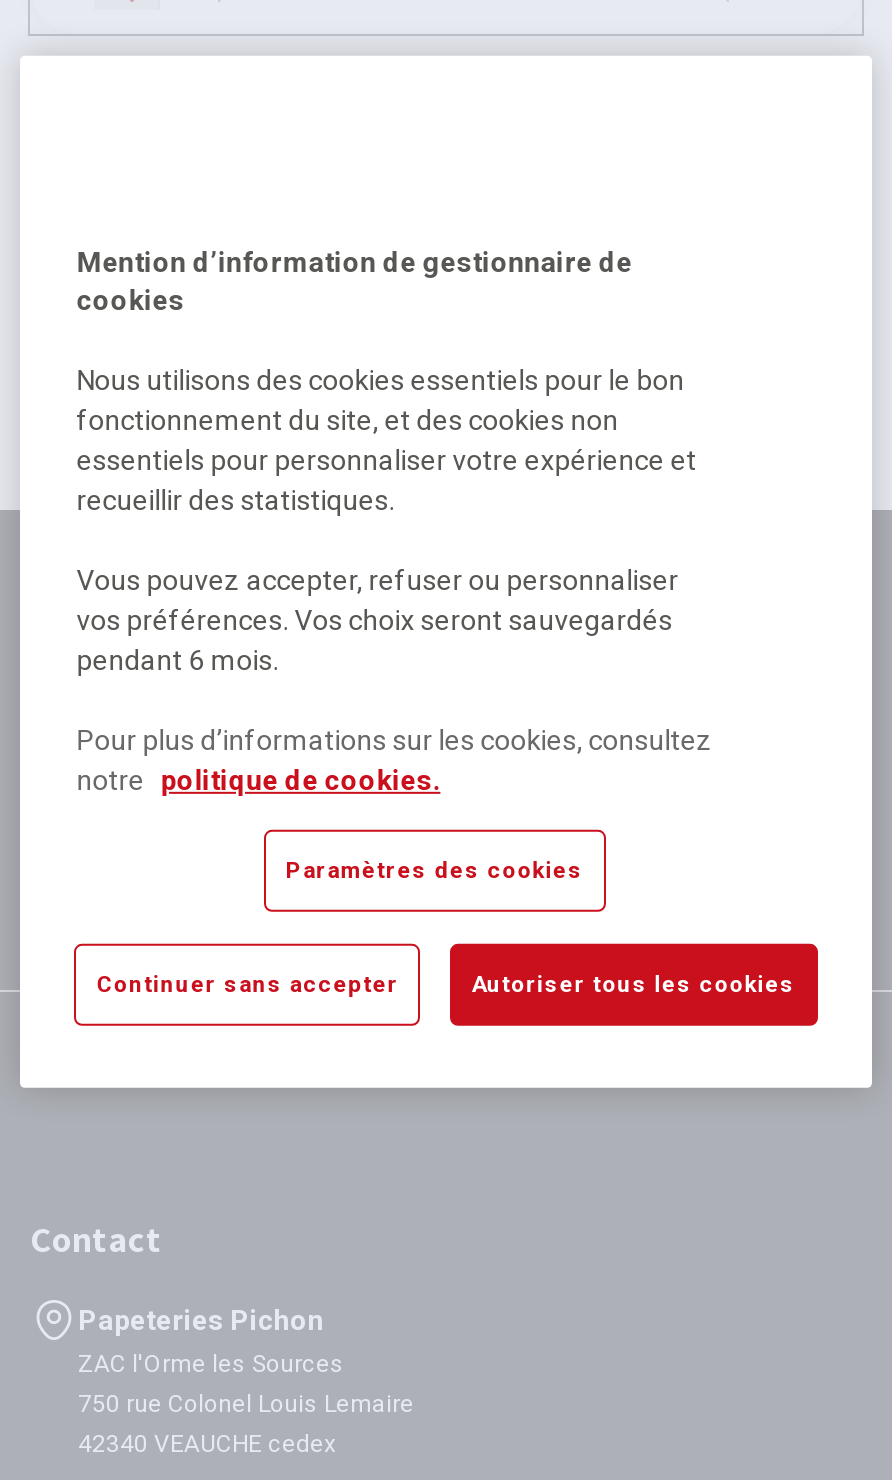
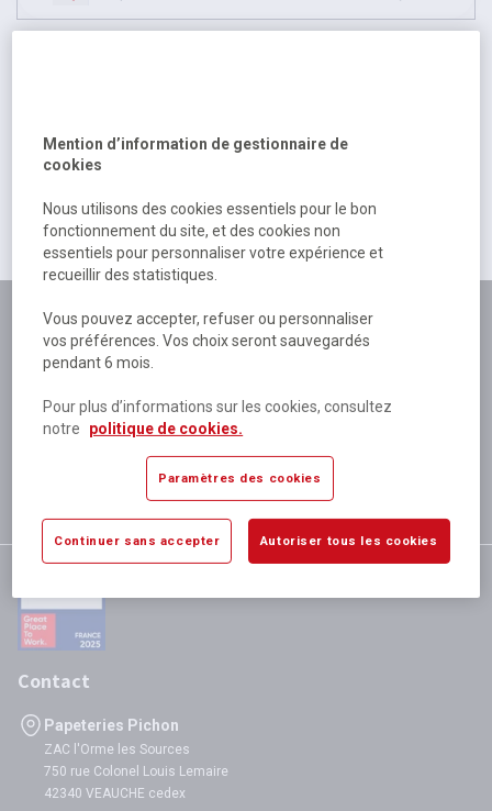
none -> [21,599,102,647] [image]

